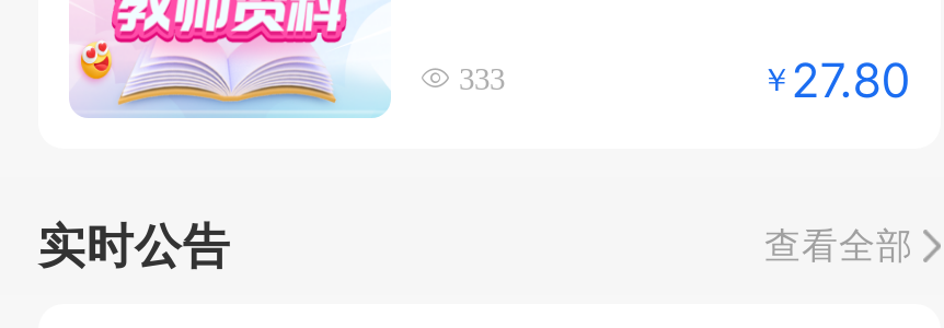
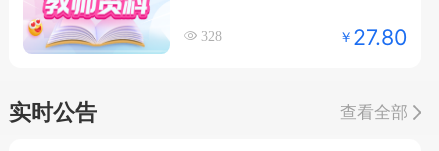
[450,61,505,94] 333 -> [197,28,222,43] 328

